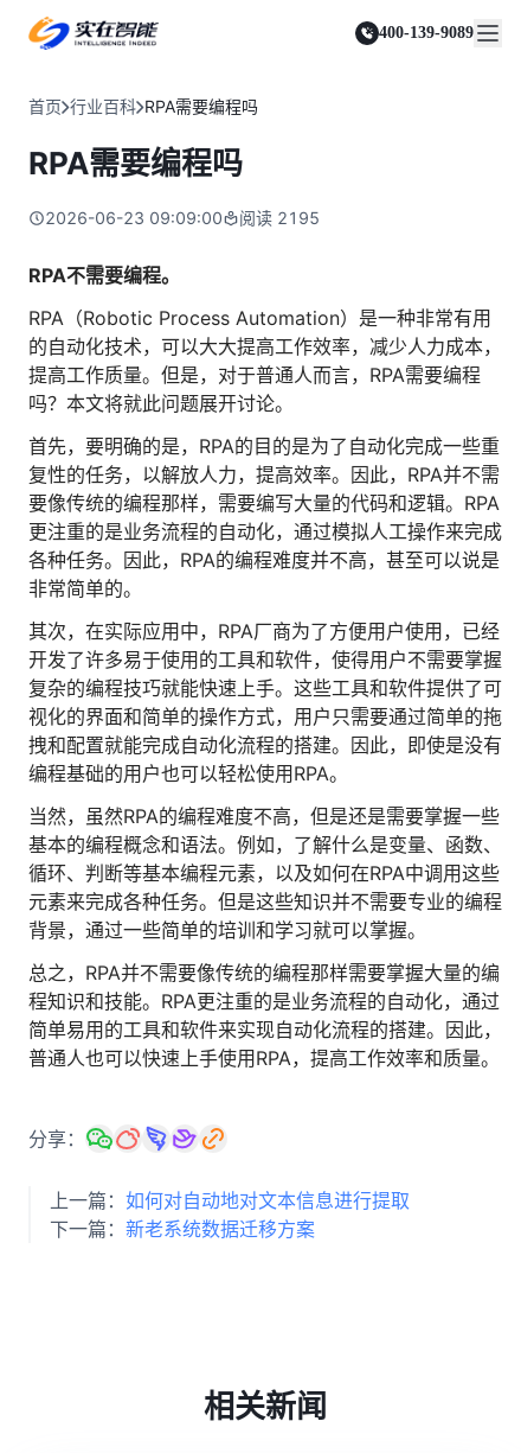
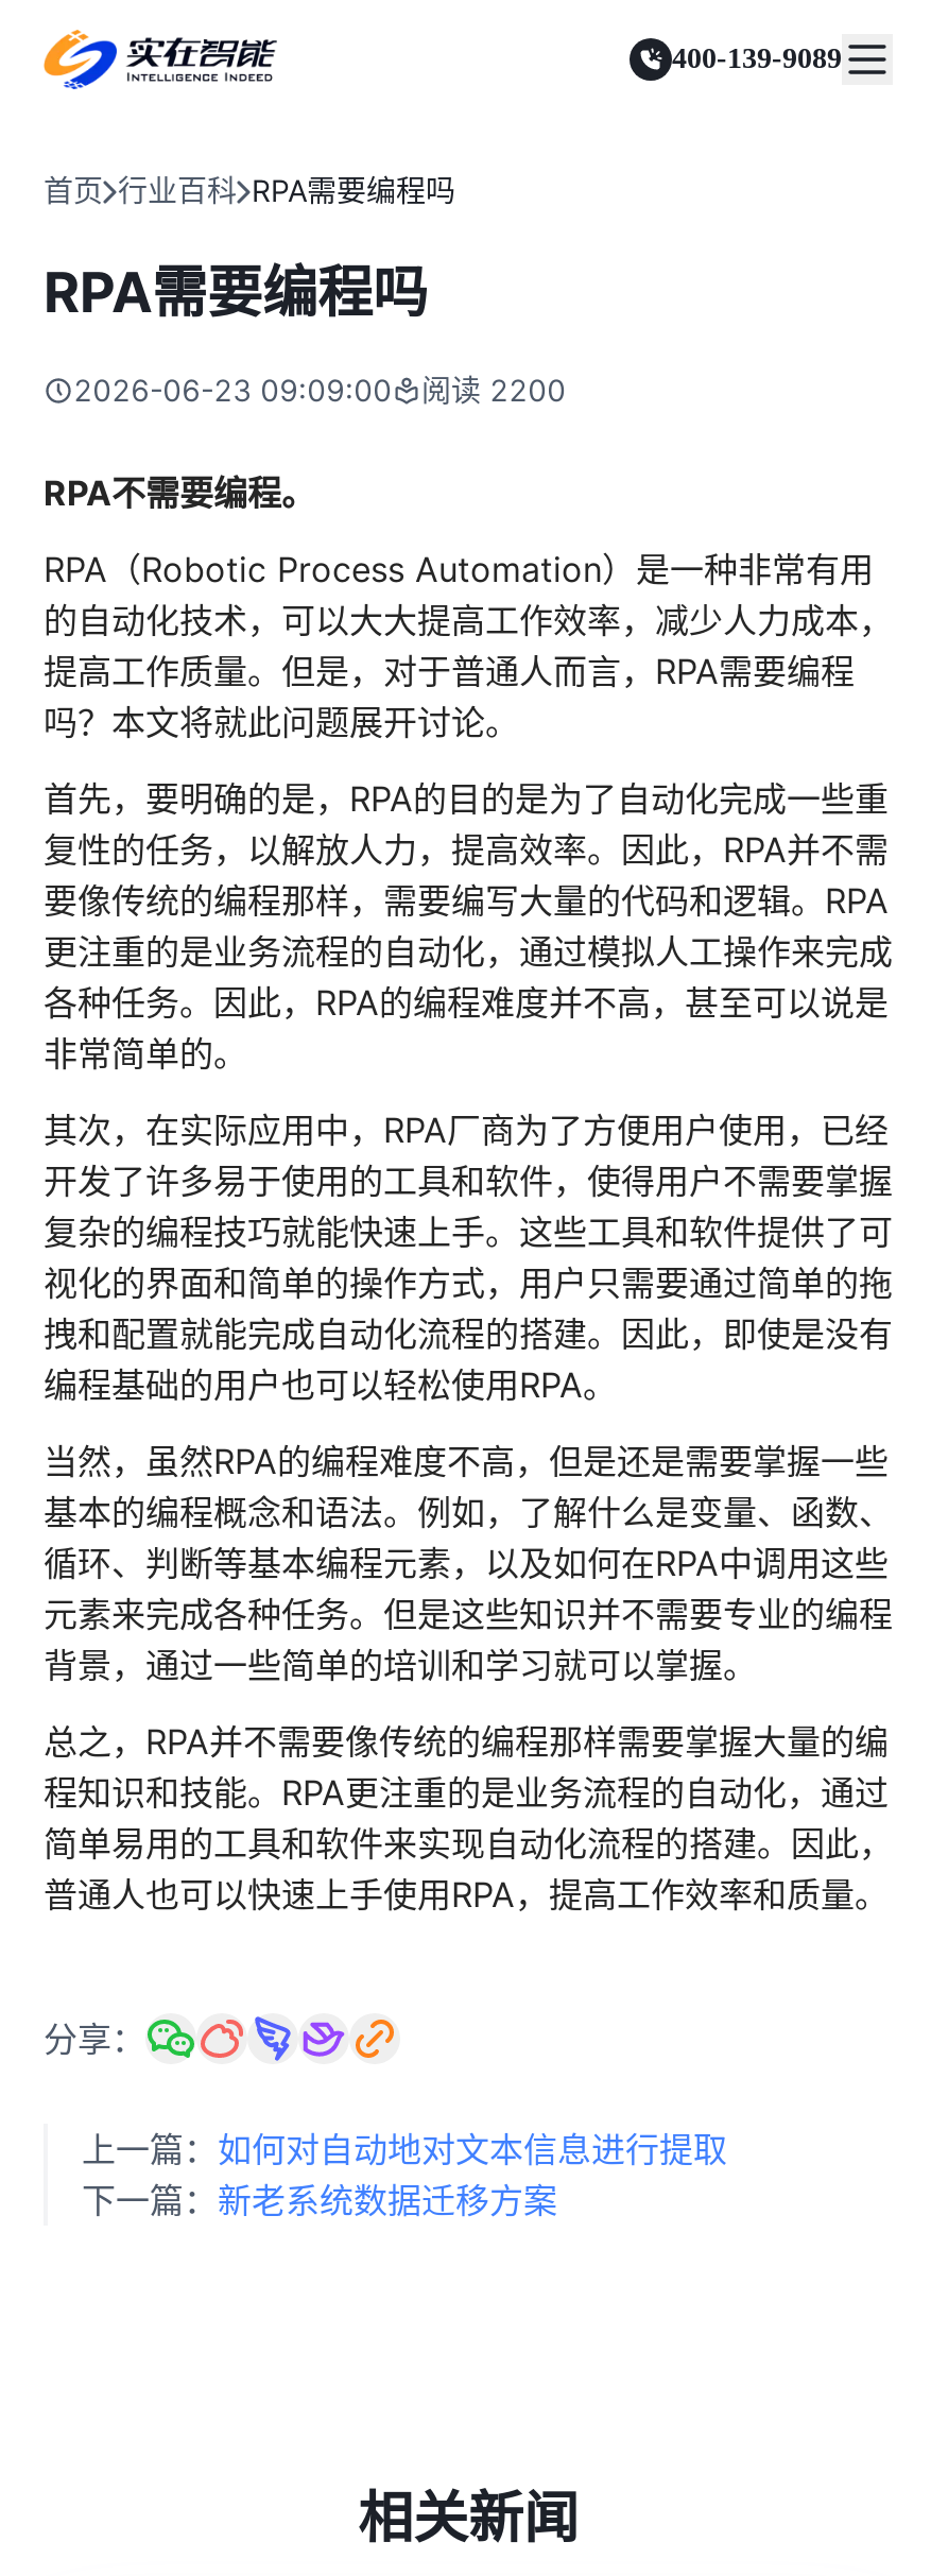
[45,208,320,228] 2026-06-23 09:09:00 阅读2195 -> [73,372,566,408] 2026-06-23 09:09:00 阅读2200

